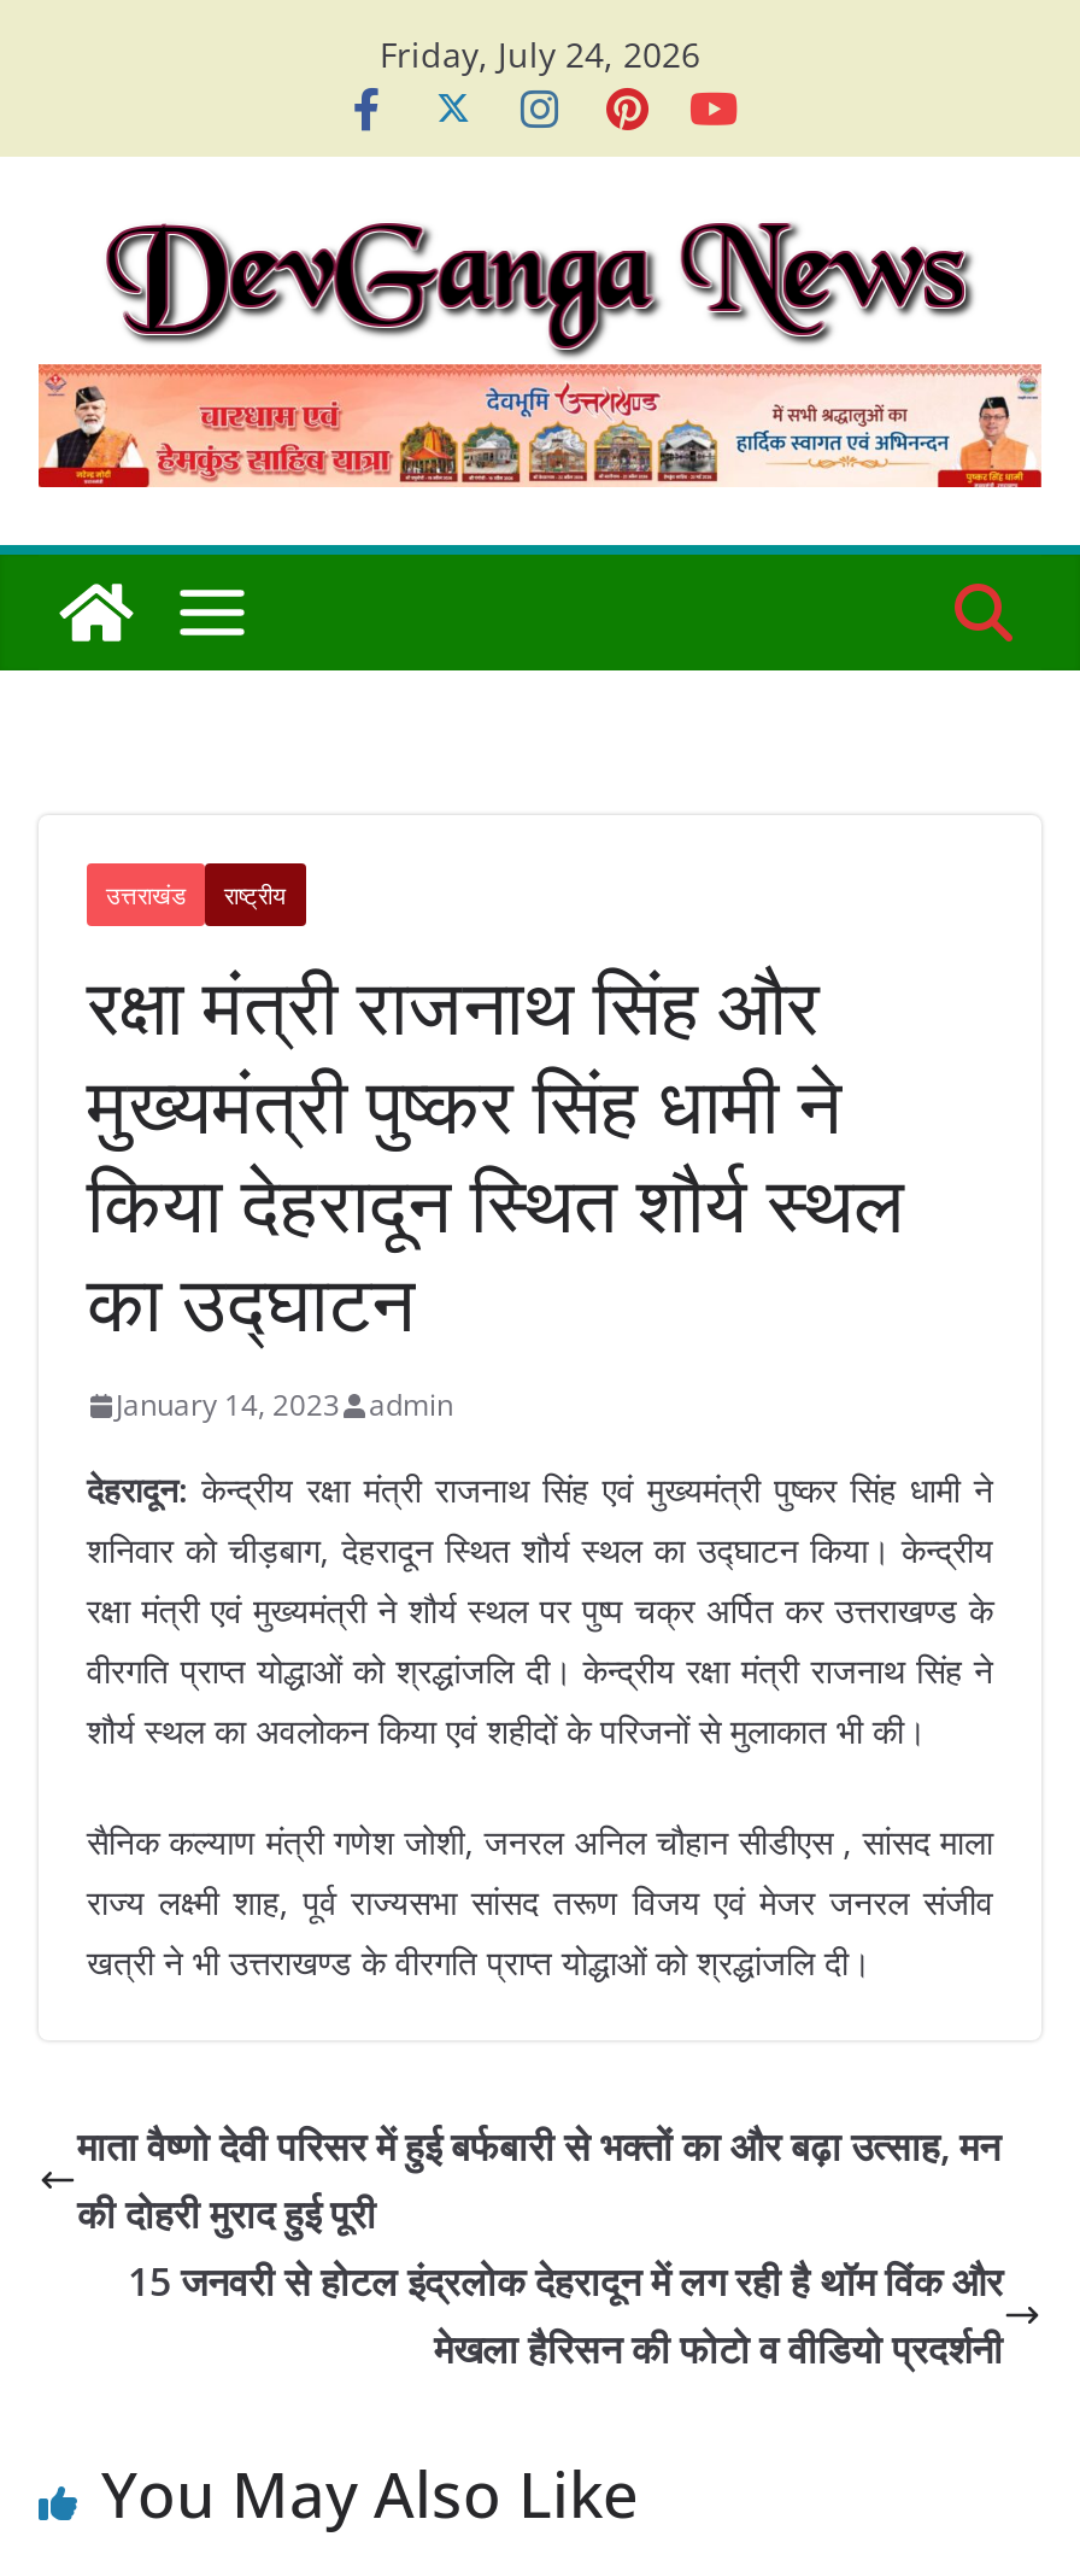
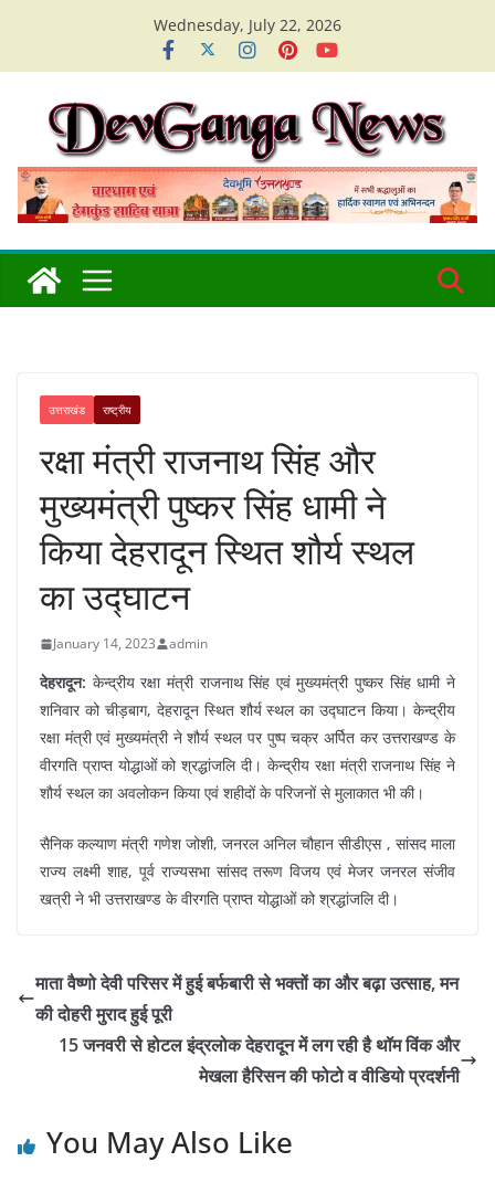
[380,31,700,77] Friday, July 24, 2026 -> [154,14,341,35] Wednesday, July 22, 2026

